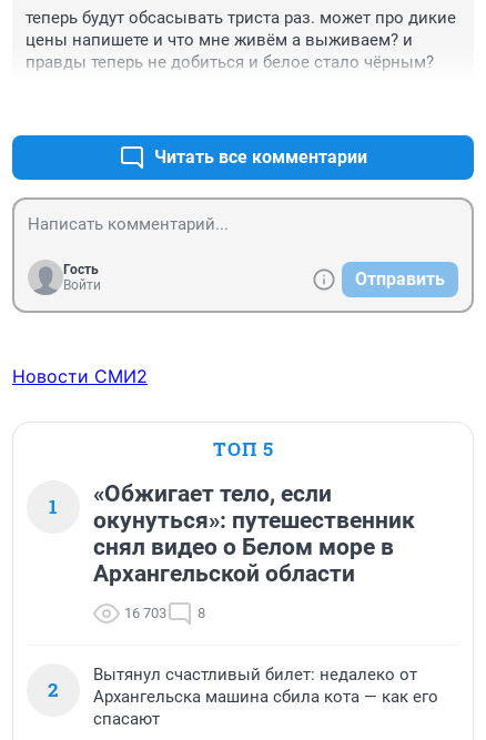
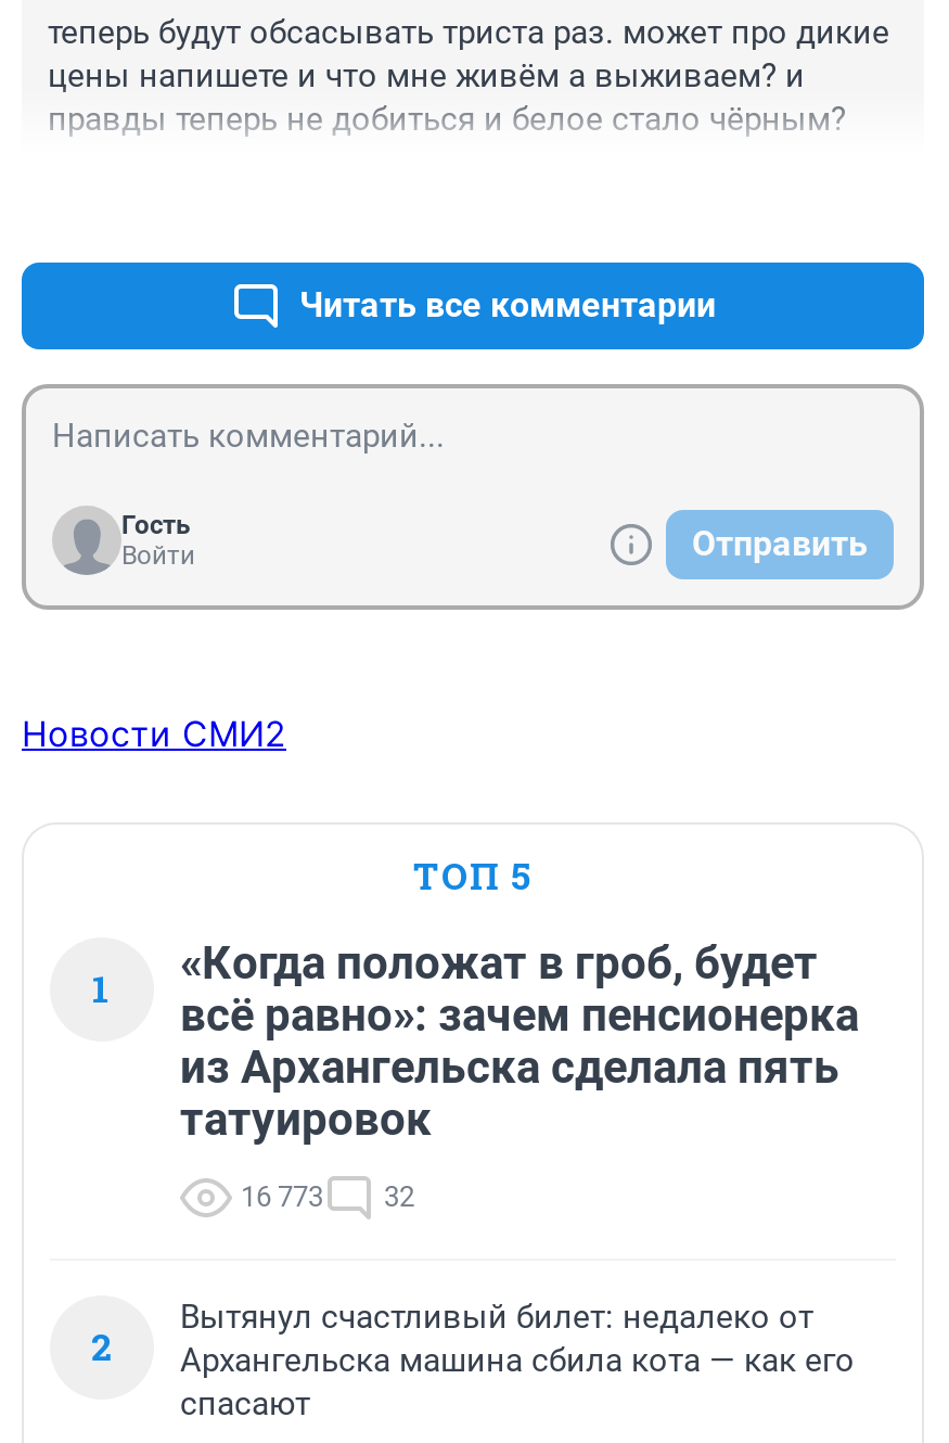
[93,481,415,587] «Обжигает тело, если | окунуться»: путешественник | снял видео о Белом море в | Архангельской области -> [180,938,859,1146] «Когда положат в гроб, будет | всё равно»: зачем пенсионерка | из Архангельска сделала пять | татуировок
[124,605,205,622] 16 703 | 8 -> [241,1181,414,1213] 16 773 | 32

